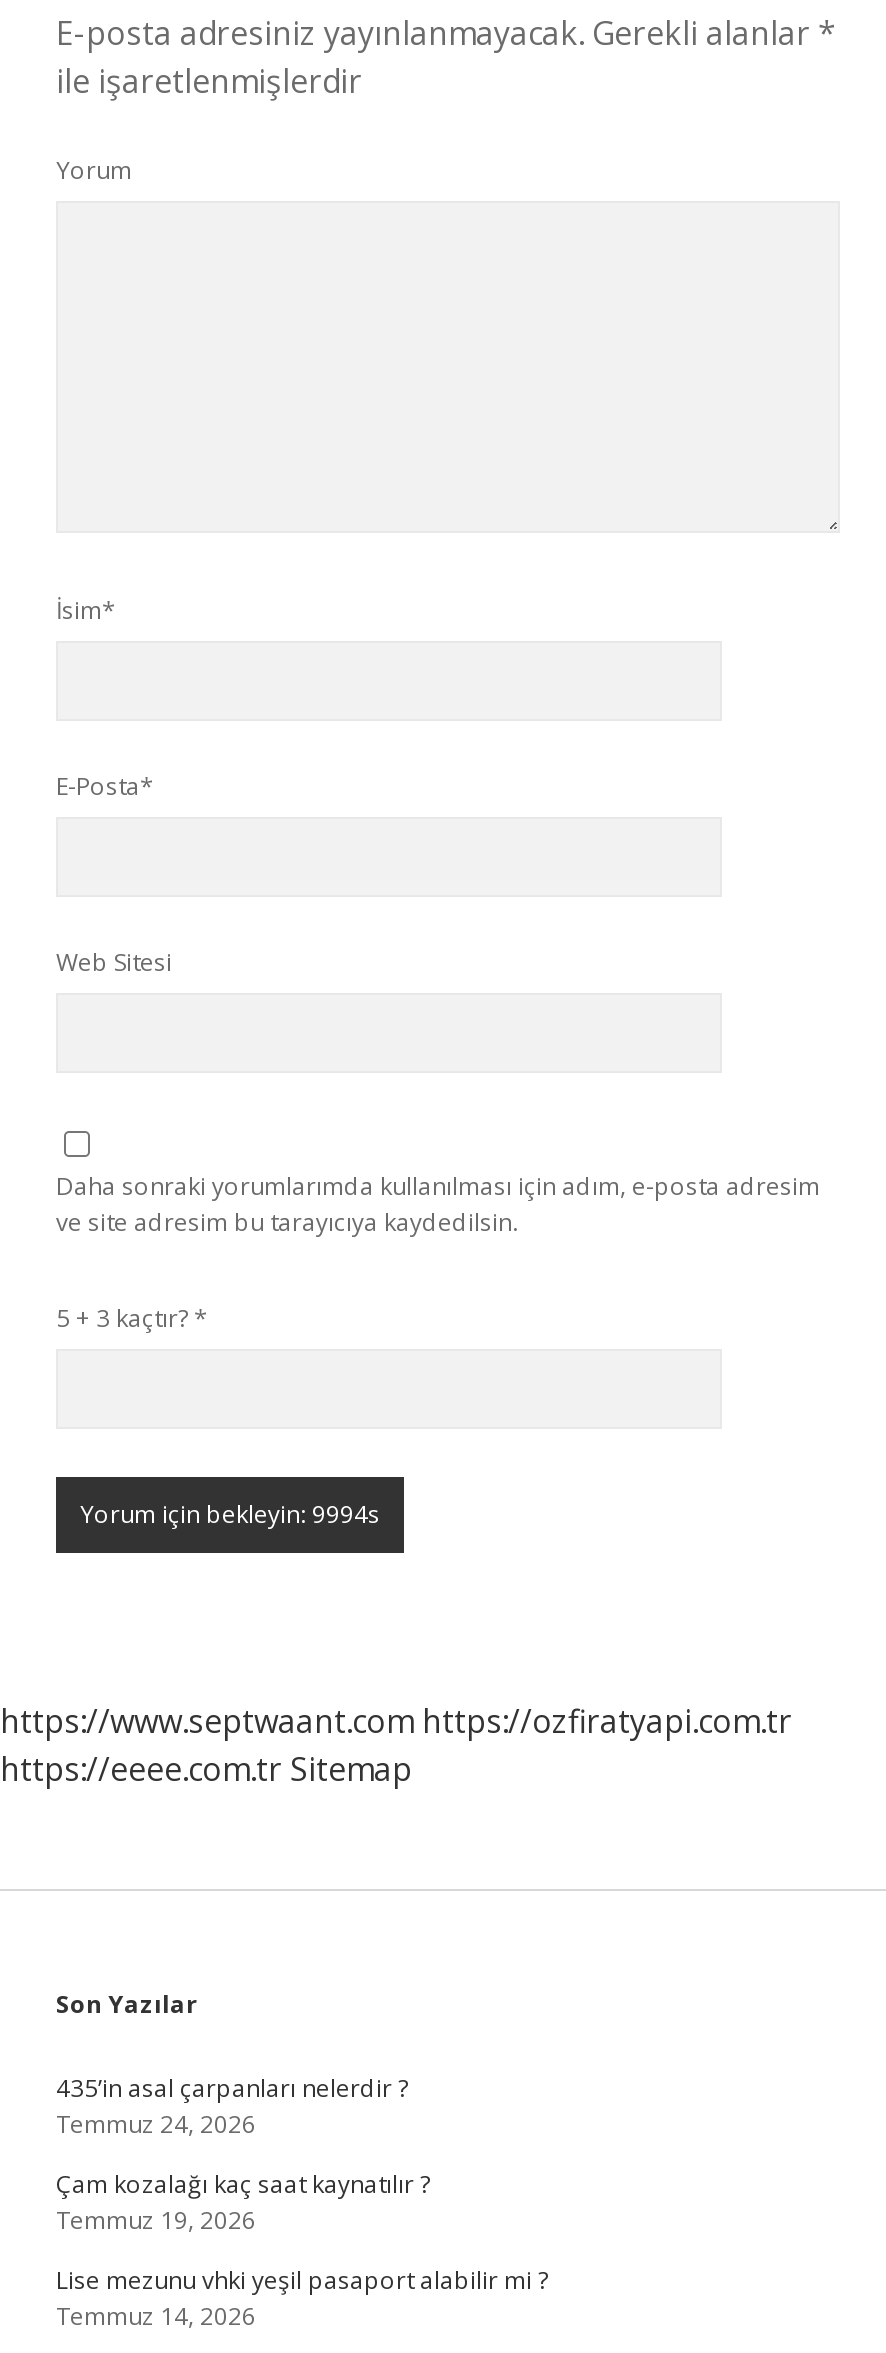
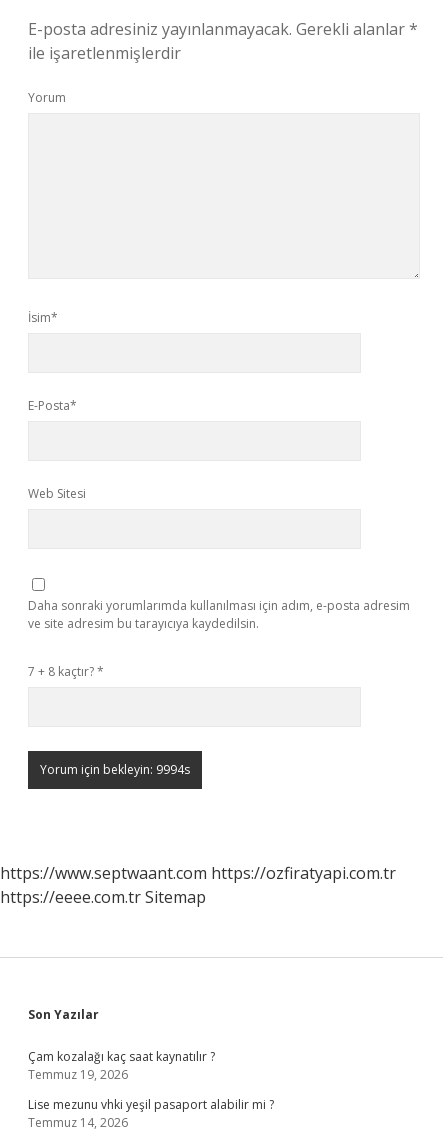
[56,1301,208,1335] 5 + 3 kaçtır? * -> [28,663,104,680] 7 + 8 kaçtır? *
[56,2071,408,2141] 435’in asal çarpanları nelerdir ? | Temmuz 24, 2026 -> none

